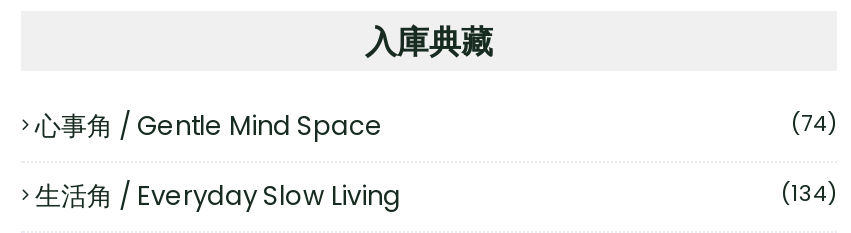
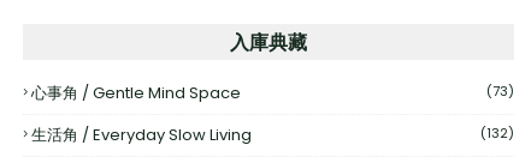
[791,106,837,138] (74) -> [486,81,514,100] (73)
[781,176,837,208] (134) -> [480,123,514,142] (132)

